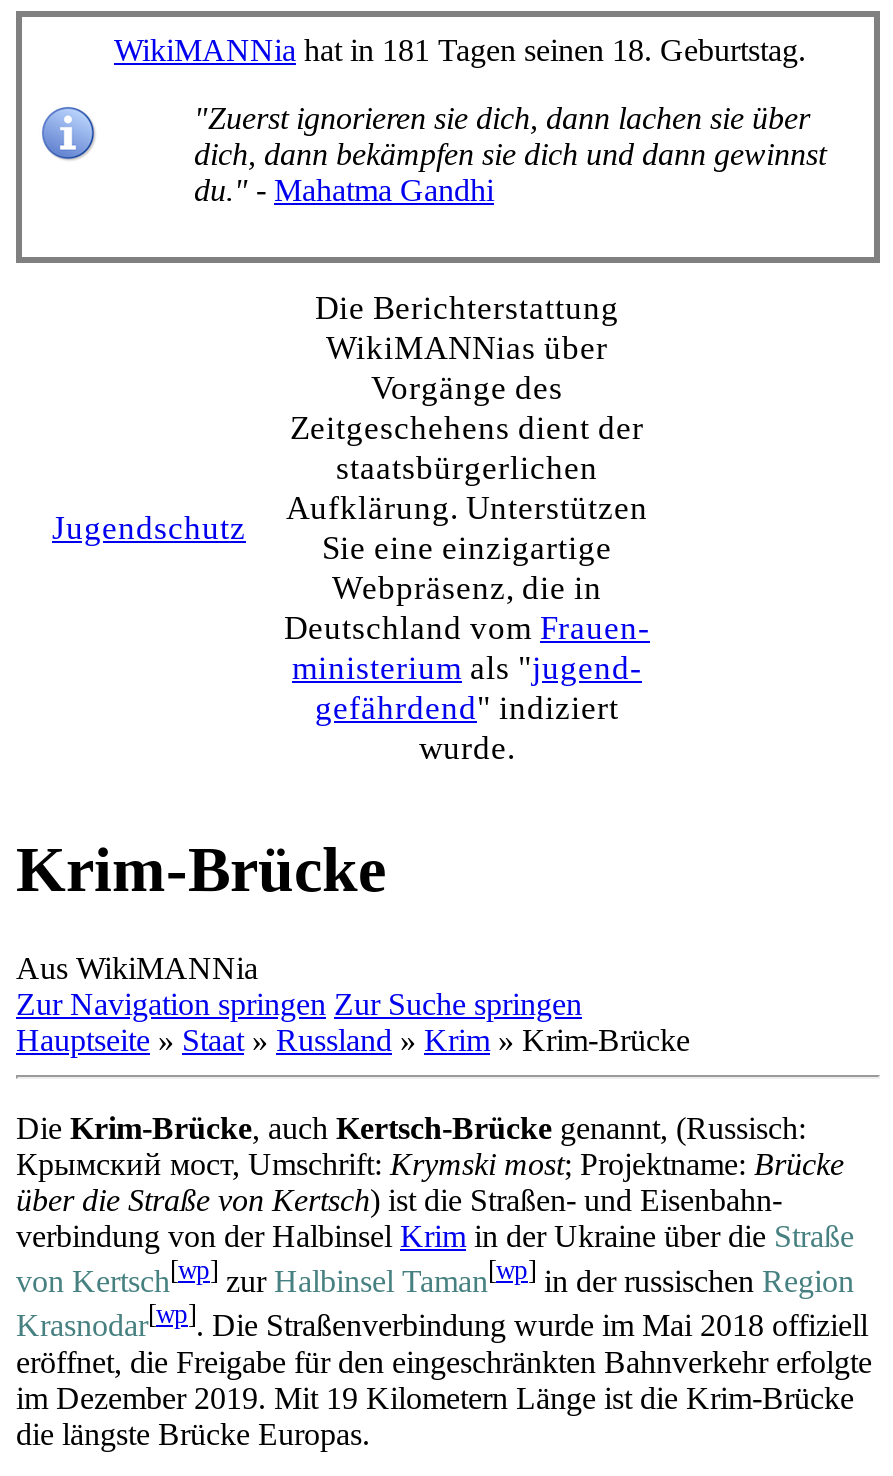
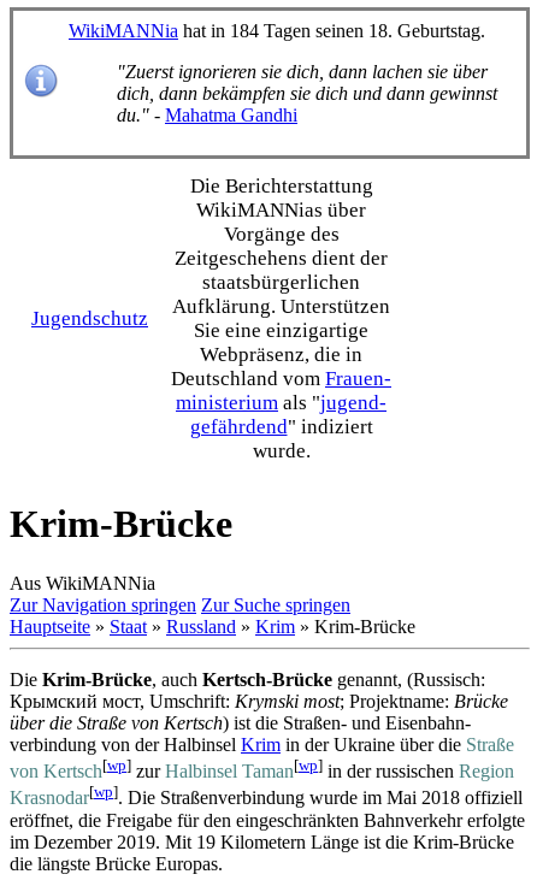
[114,33,806,67] WikiMANNia hat in 181 Tagen seinen 18. Geburtstag. -> [69,20,485,41] WikiMANNia hat in 184 Tagen seinen 18. Geburtstag.

